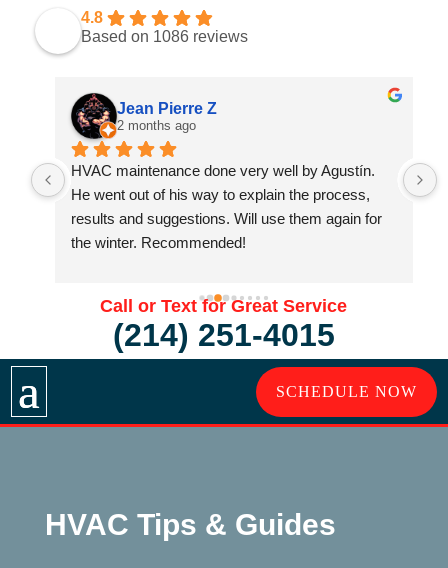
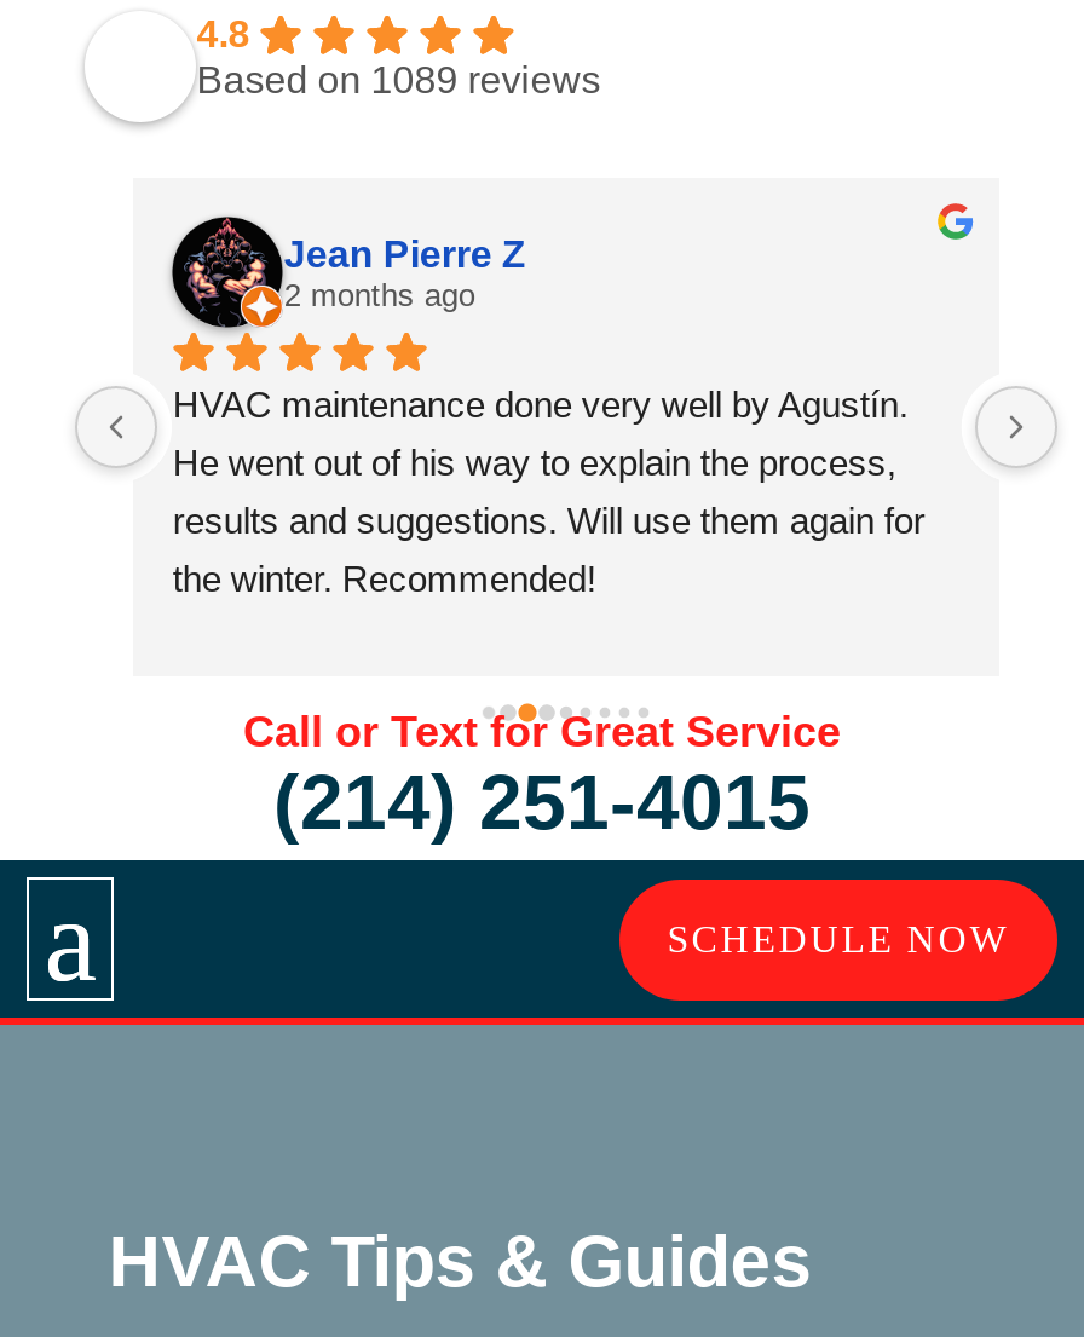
[81,28,248,45] Based on 1086 reviews -> [196,59,601,100] Based on 1089 reviews

